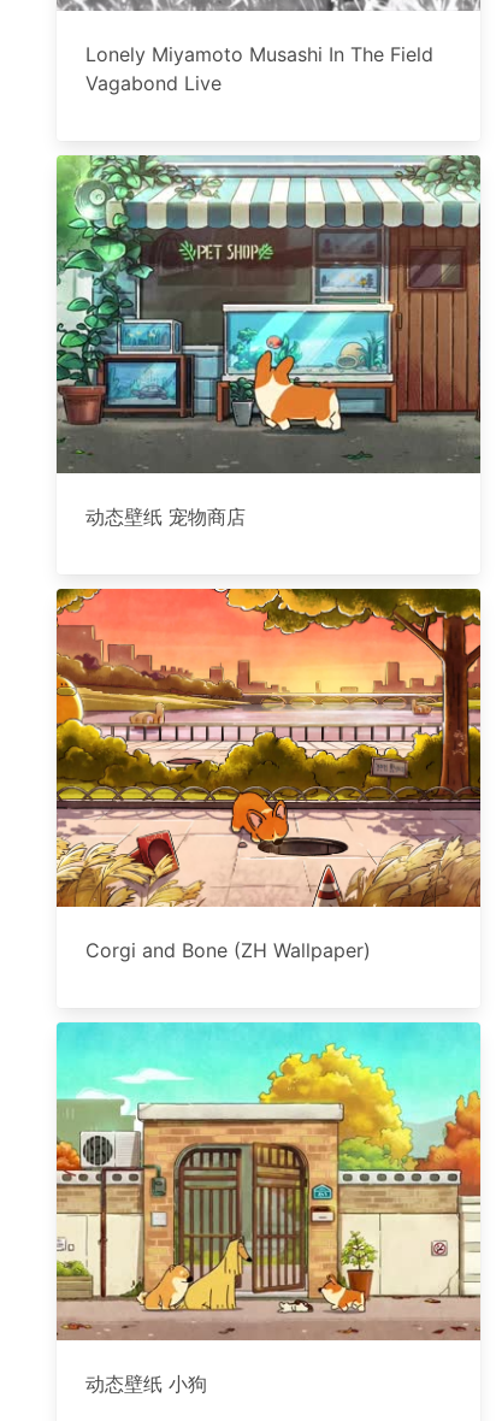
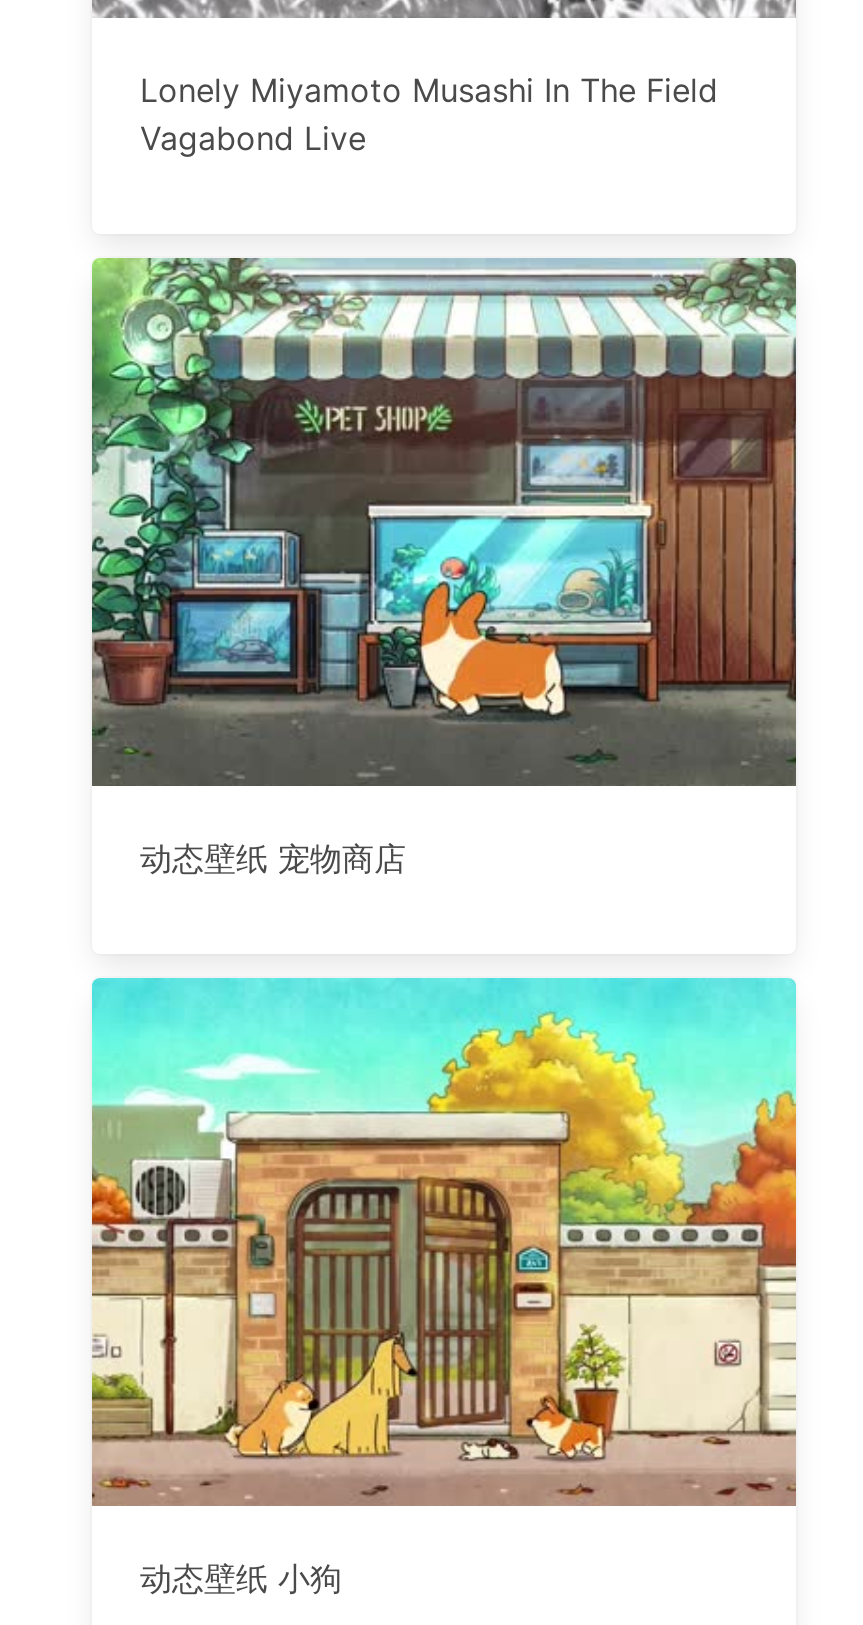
[55,588,482,962] [image] | Corgi and Bone (ZH Wallpaper) -> none

